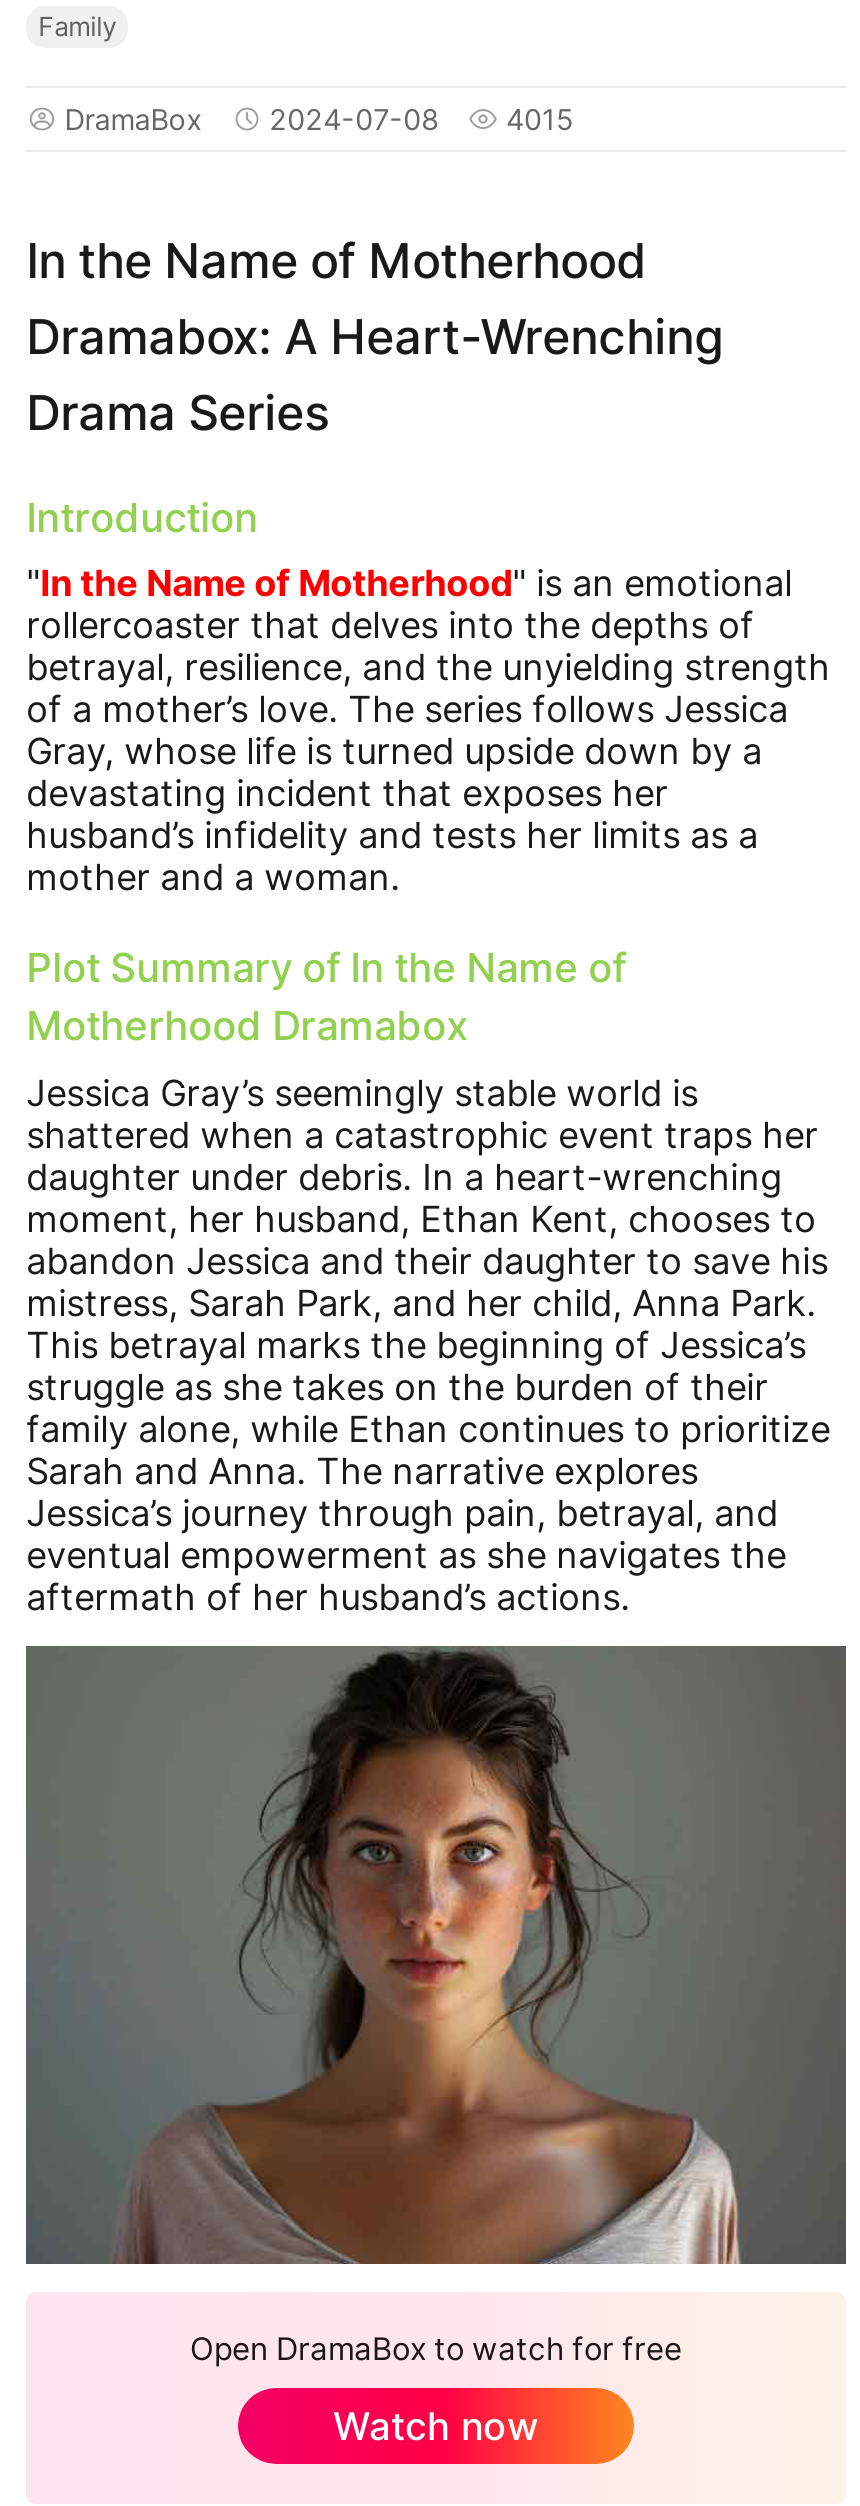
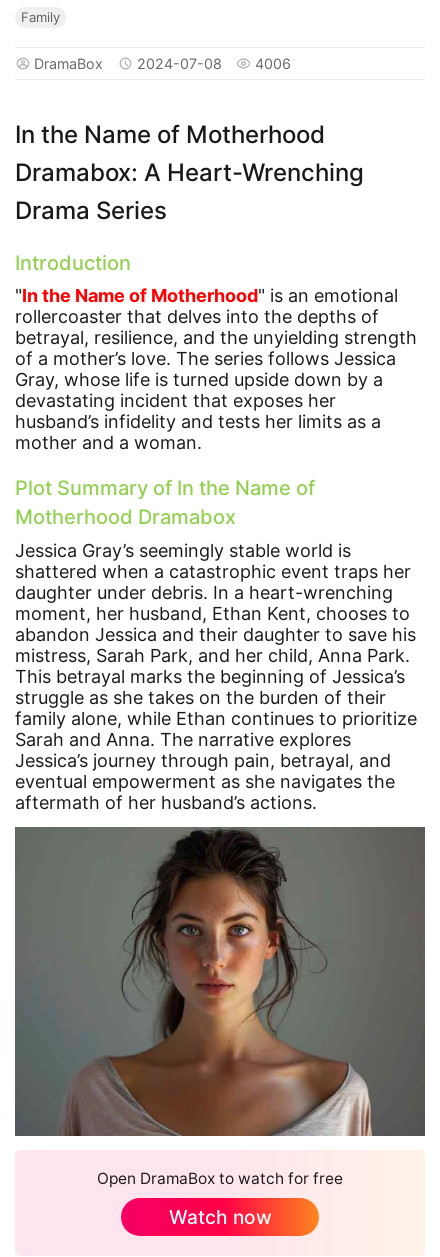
[64,102,574,136] DramaBox 2024-07-08 4015 -> [34,55,291,72] DramaBox 2024-07-08 4006

